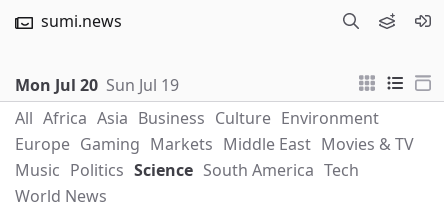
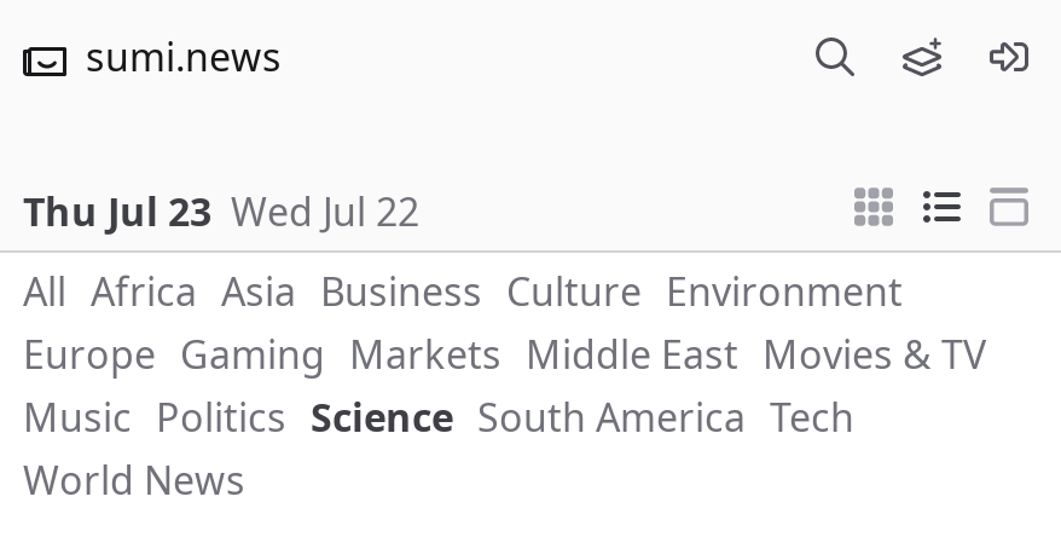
[15,74,179,96] Mon Jul 20 Sun Jul 19 -> [23,185,419,238] Thu Jul 23 Wed Jul 22

